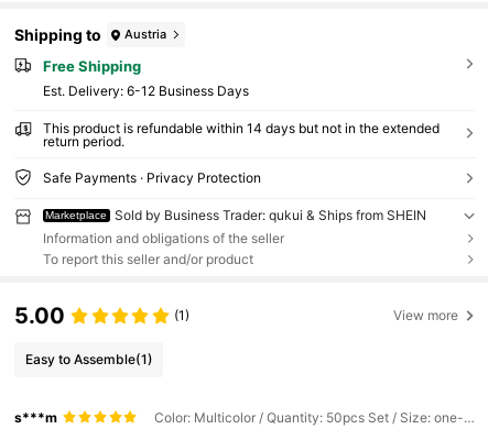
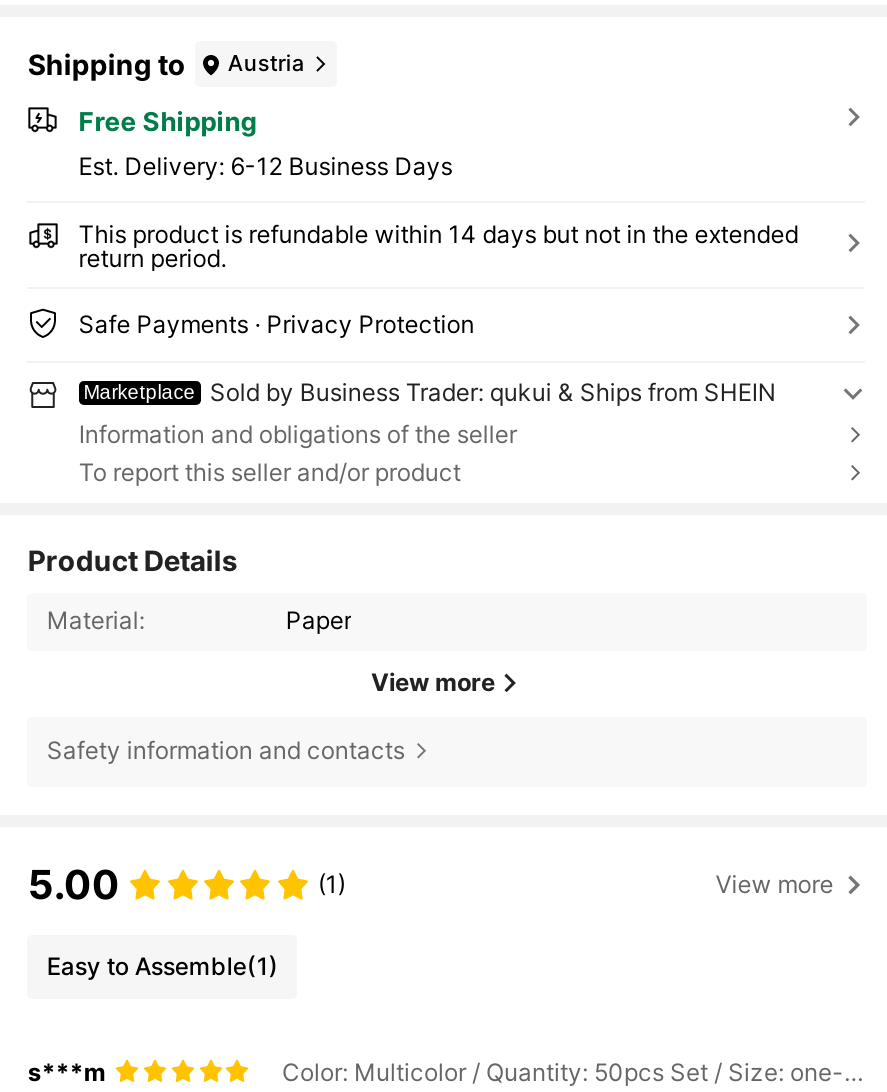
none -> [28,542,495,765] Product Details | Material: | Paper | View more | Safety information and contacts

